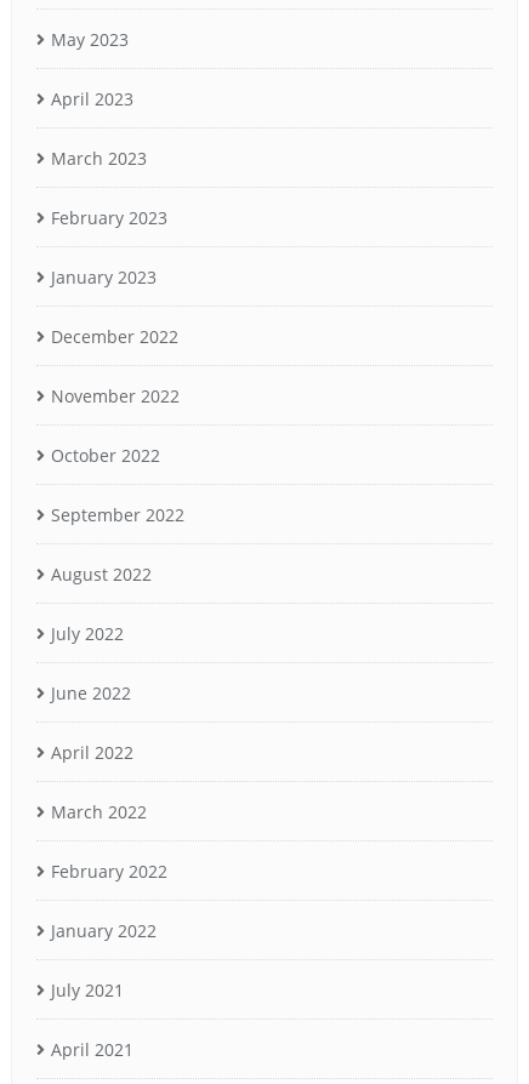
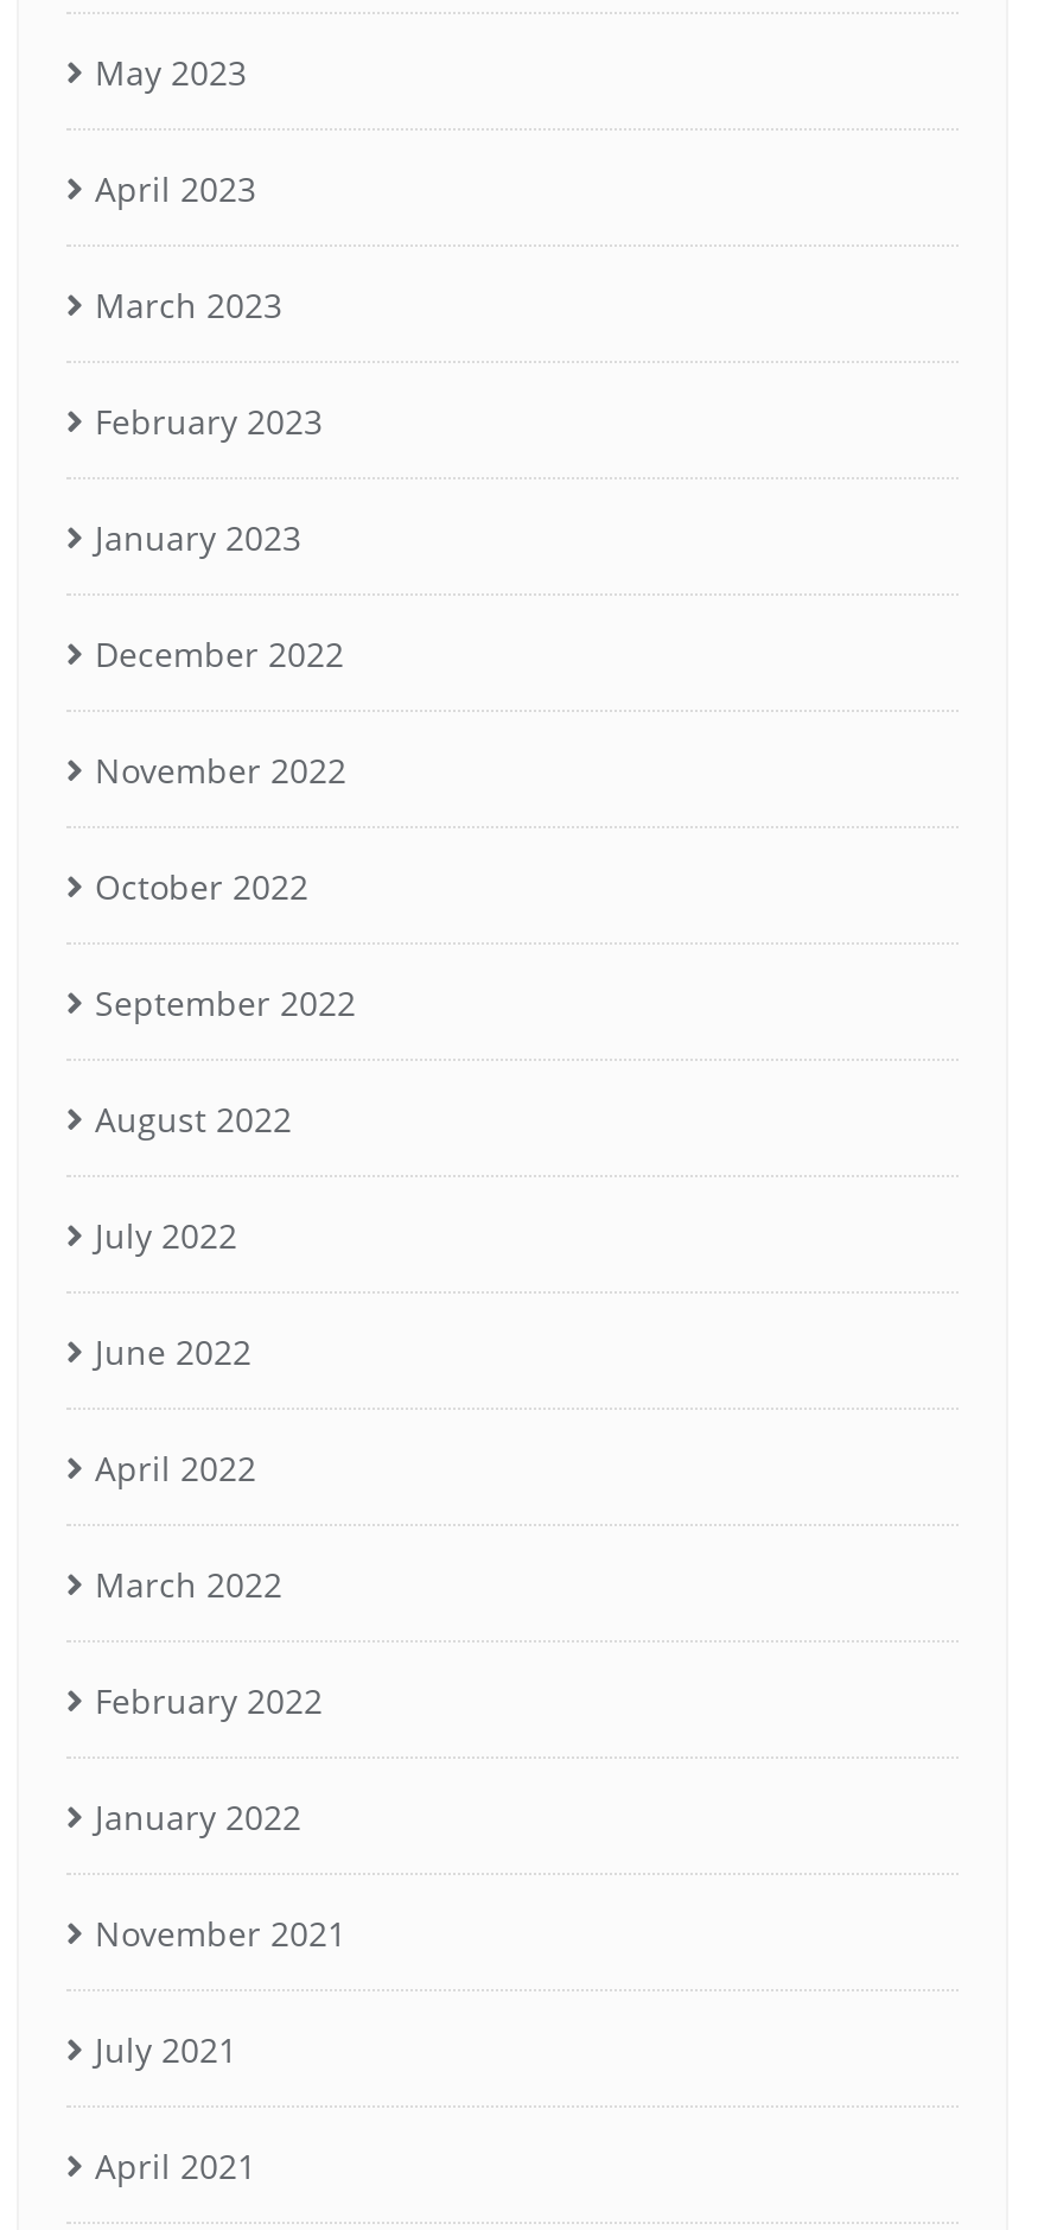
none -> [95,1911,346,1956] November 2021

